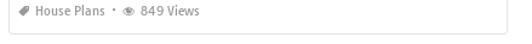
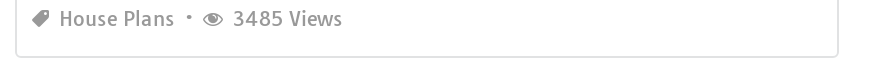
[141,4,200,19] 849 Views -> [233,6,343,32] 3485 Views

